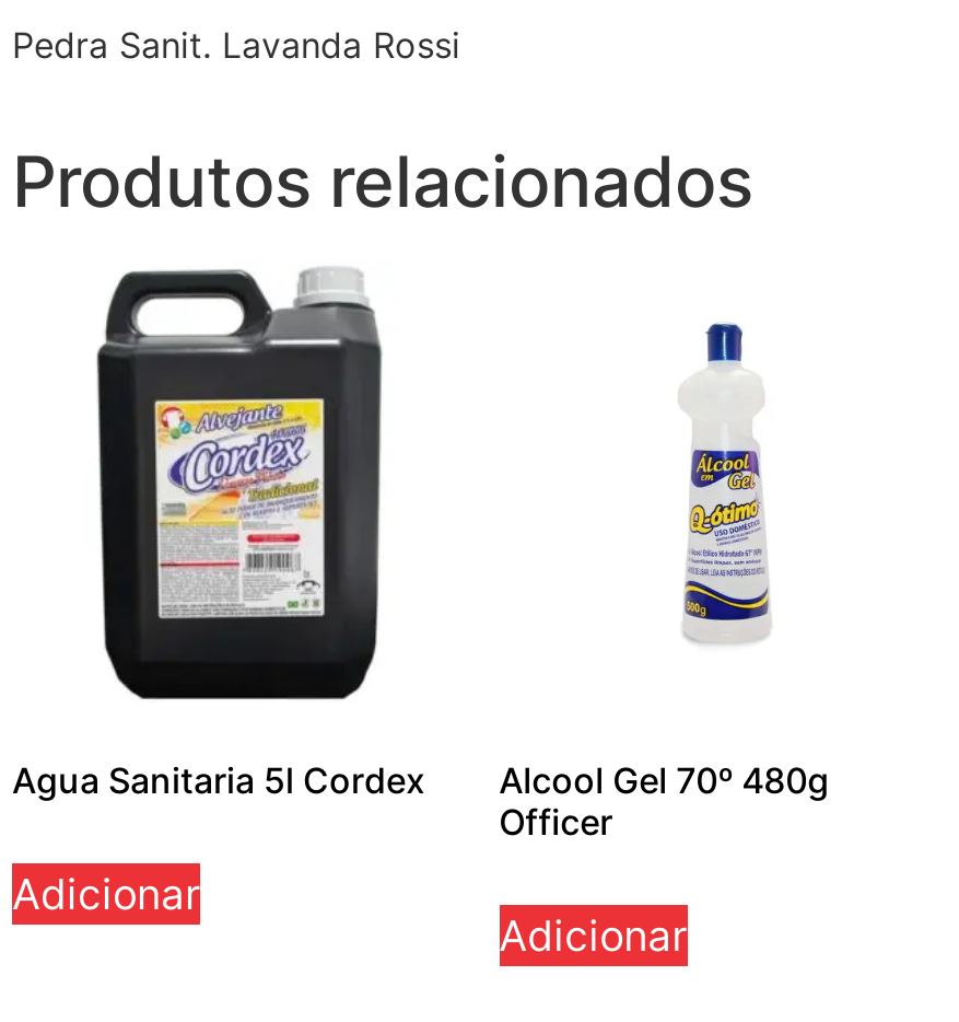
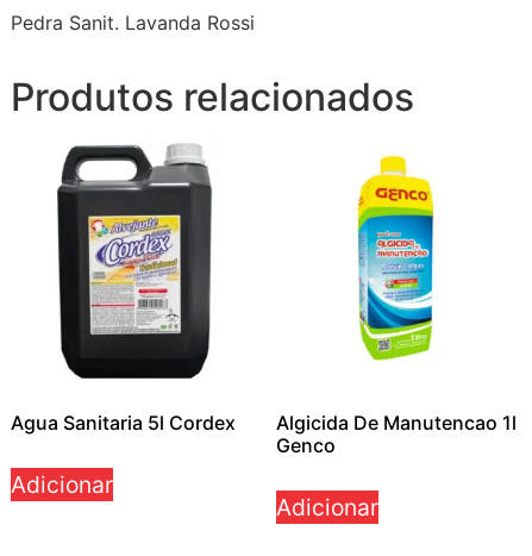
[648,290,791,666] [image] -> [356,155,434,362] [image]
[499,759,829,845] Alcool Gel 70º 480g | Officer -> [276,411,516,458] Algicida De Manutencao 1l | Genco

